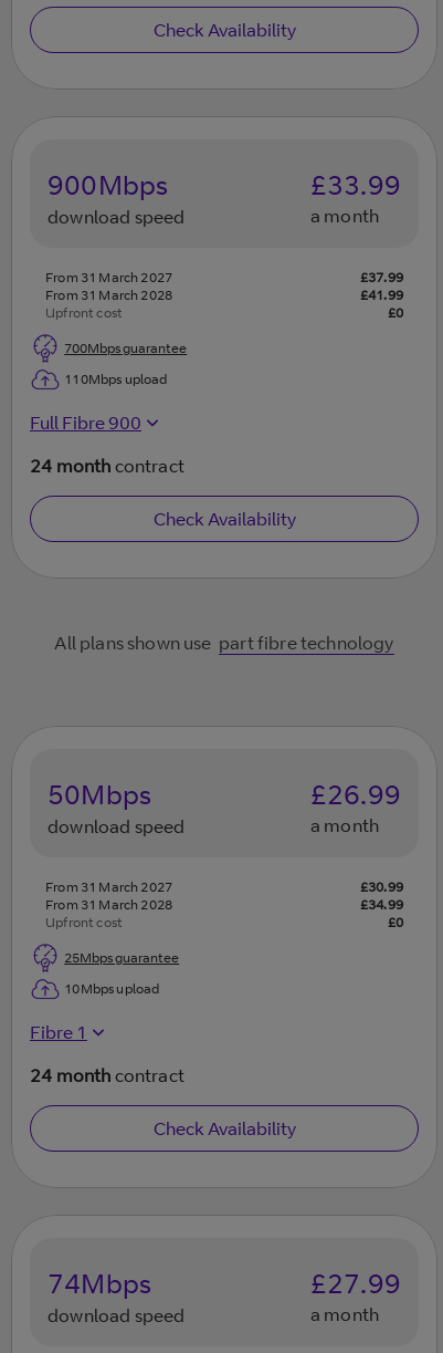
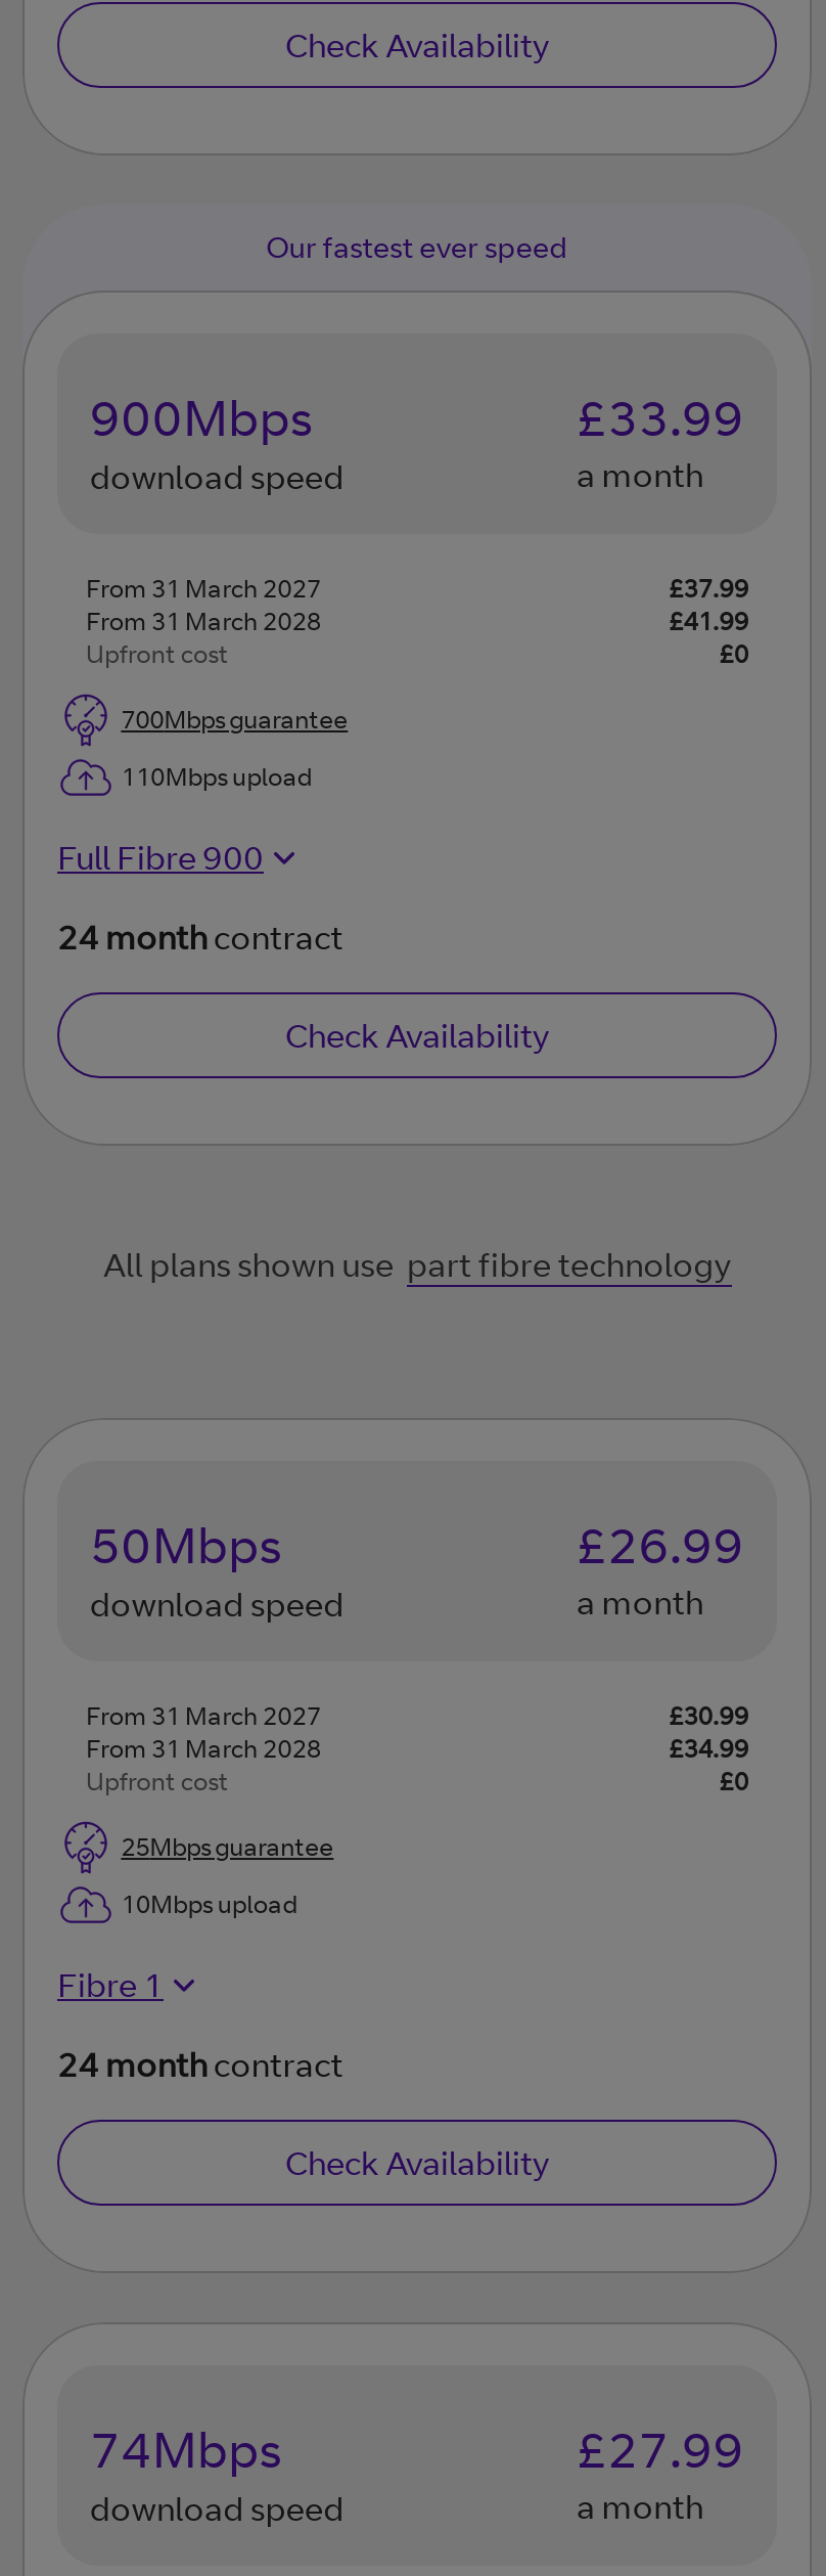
none -> [266,229,568,264] Our fastest ever speed

